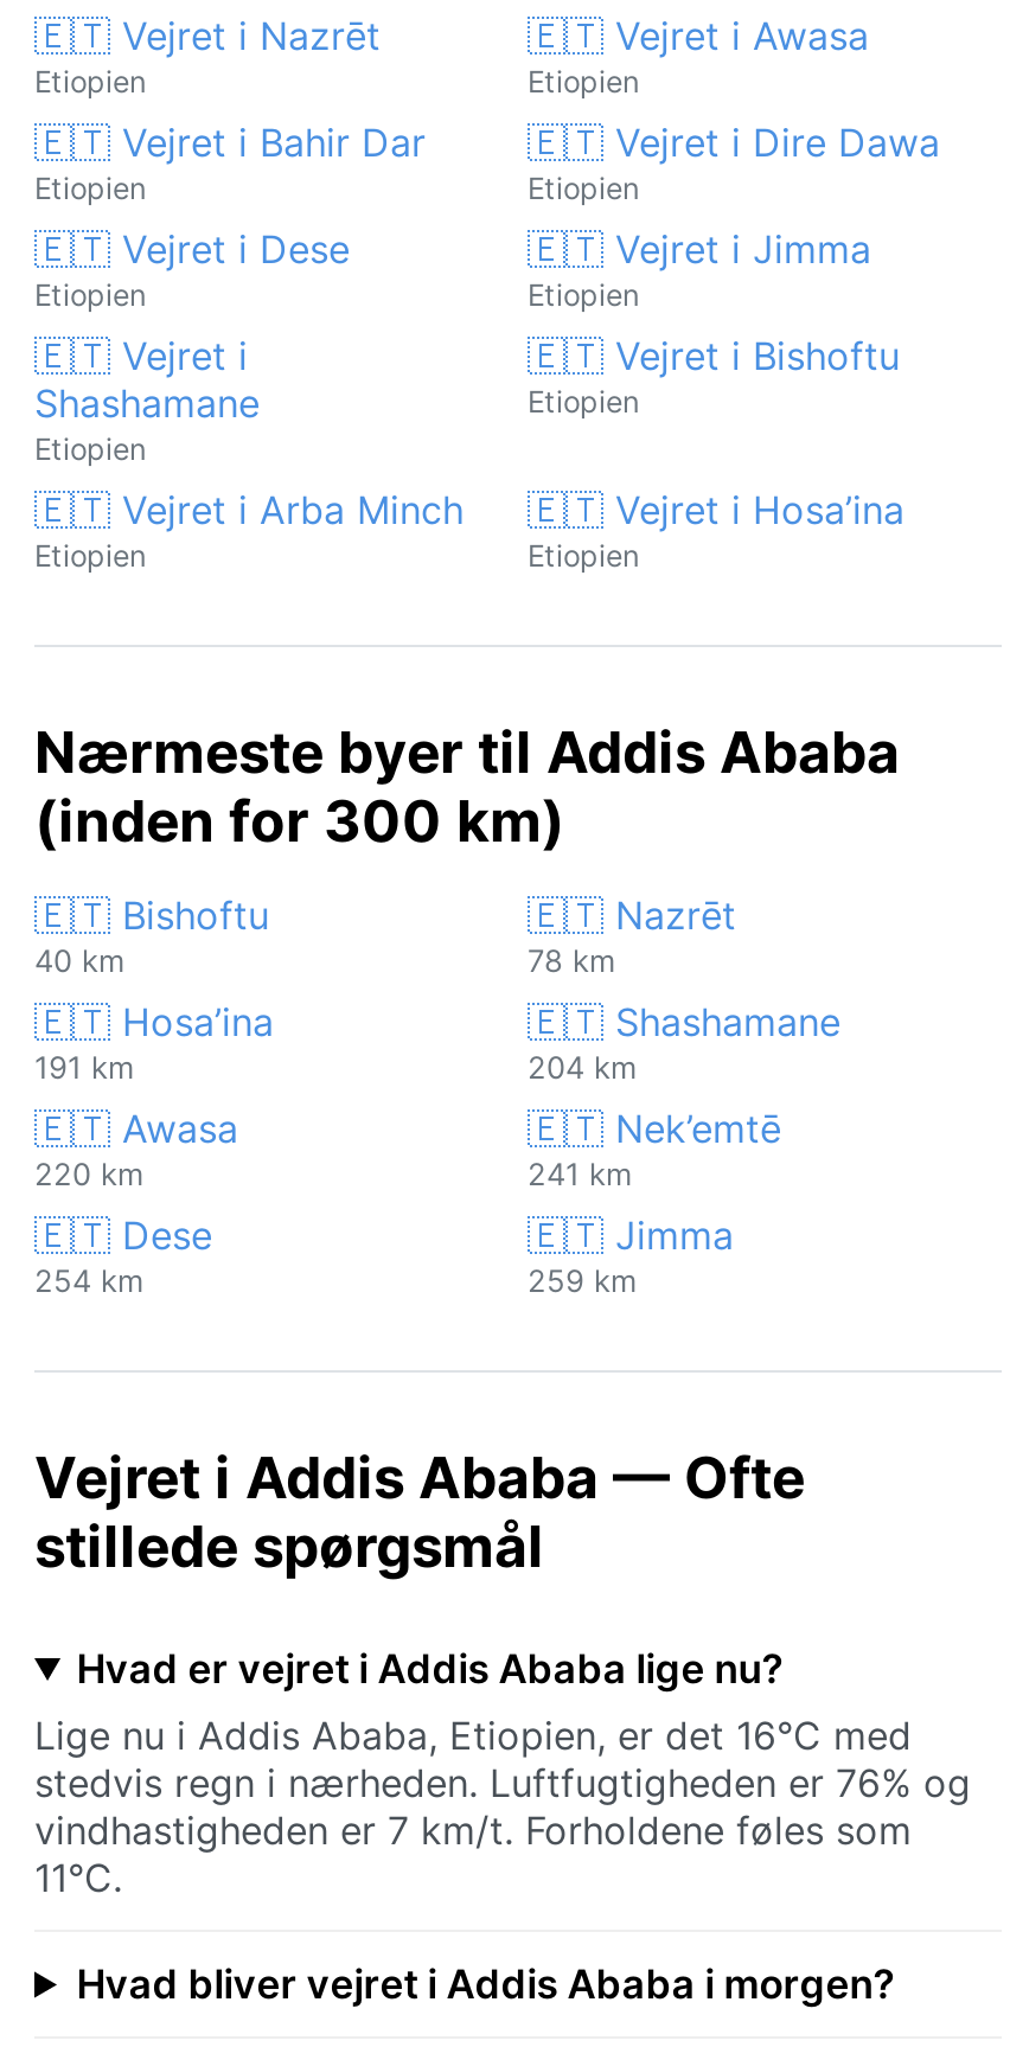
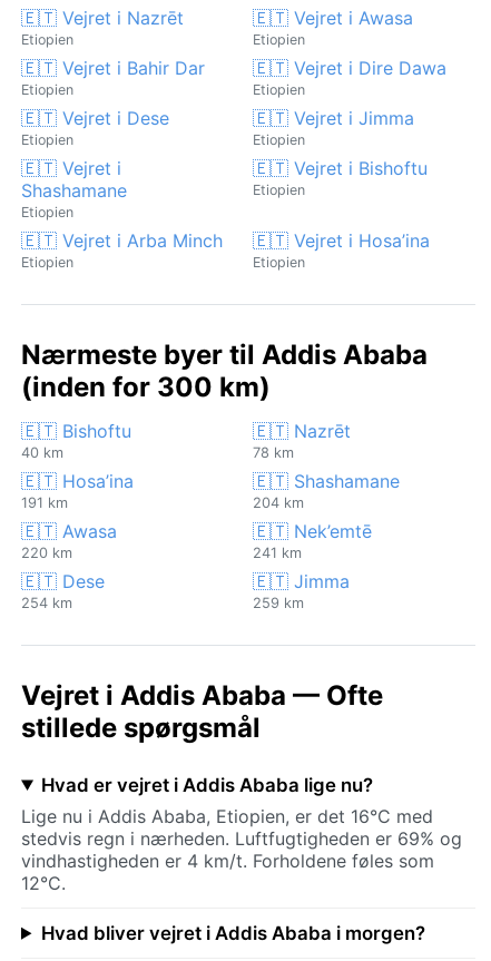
[34,1758,971,1901] stedvis regn i nærheden. Luftfugtigheden er 76% og | vindhastigheden er 7 km/t. Forholdene føles som | 11°C. -> [21,827,462,894] stedvis regn i nærheden. Luftfugtigheden er 69% og | vindhastigheden er 4 km/t. Forholdene føles som | 12°C.

